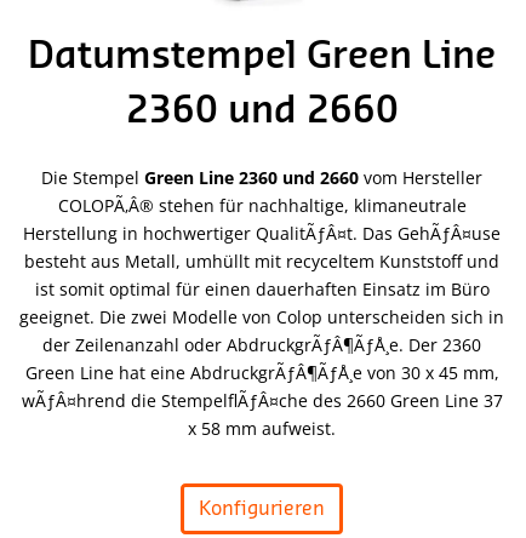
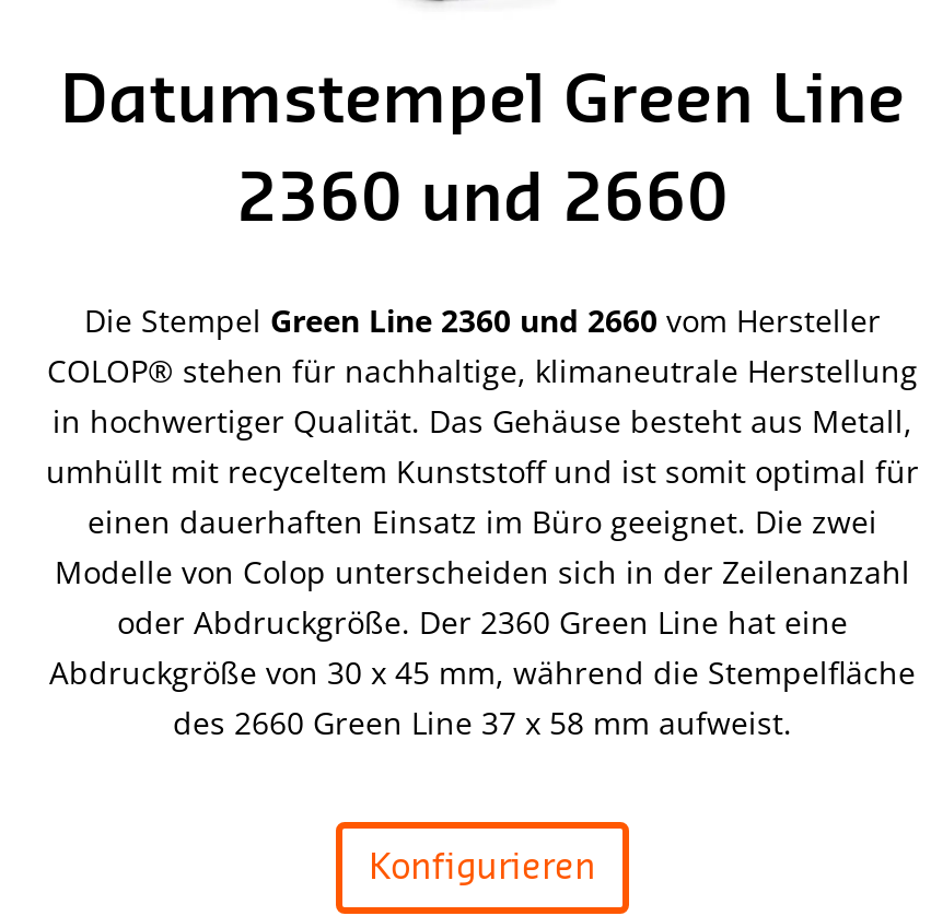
[19,194,504,440] COLOPÃ‚Â® stehen für nachhaltige, klimaneutrale | Herstellung in hochwertiger QualitÃƒÂ¤t. Das GehÃƒÂ¤use | besteht aus Metall, umhüllt mit recyceltem Kunststoff und | ist somit optimal für einen dauerhaften Einsatz im Büro | geeignet. Die zwei Modelle von Colop unterscheiden sich in | der Zeilenanzahl oder AbdruckgrÃƒÂ¶ÃƒÅ¸e. Der 2360 | Green Line hat eine AbdruckgrÃƒÂ¶ÃƒÅ¸e von 30 x 45 mm, | wÃƒÂ¤hrend die StempelflÃƒÂ¤che des 2660 Green Line 37 | x 58 mm aufweist. -> [46,351,919,744] COLOP® stehen für nachhaltige, klimaneutrale Herstellung | in hochwertiger Qualität. Das Gehäuse besteht aus Metall, | umhüllt mit recyceltem Kunststoff und ist somit optimal für | einen dauerhaften Einsatz im Büro geeignet. Die zwei | Modelle von Colop unterscheiden sich in der Zeilenanzahl | oder Abdruckgröße. Der 2360 Green Line hat eine | Abdruckgröße von 30 x 45 mm, während die Stempelfläche | des 2660 Green Line 37 x 58 mm aufweist.

